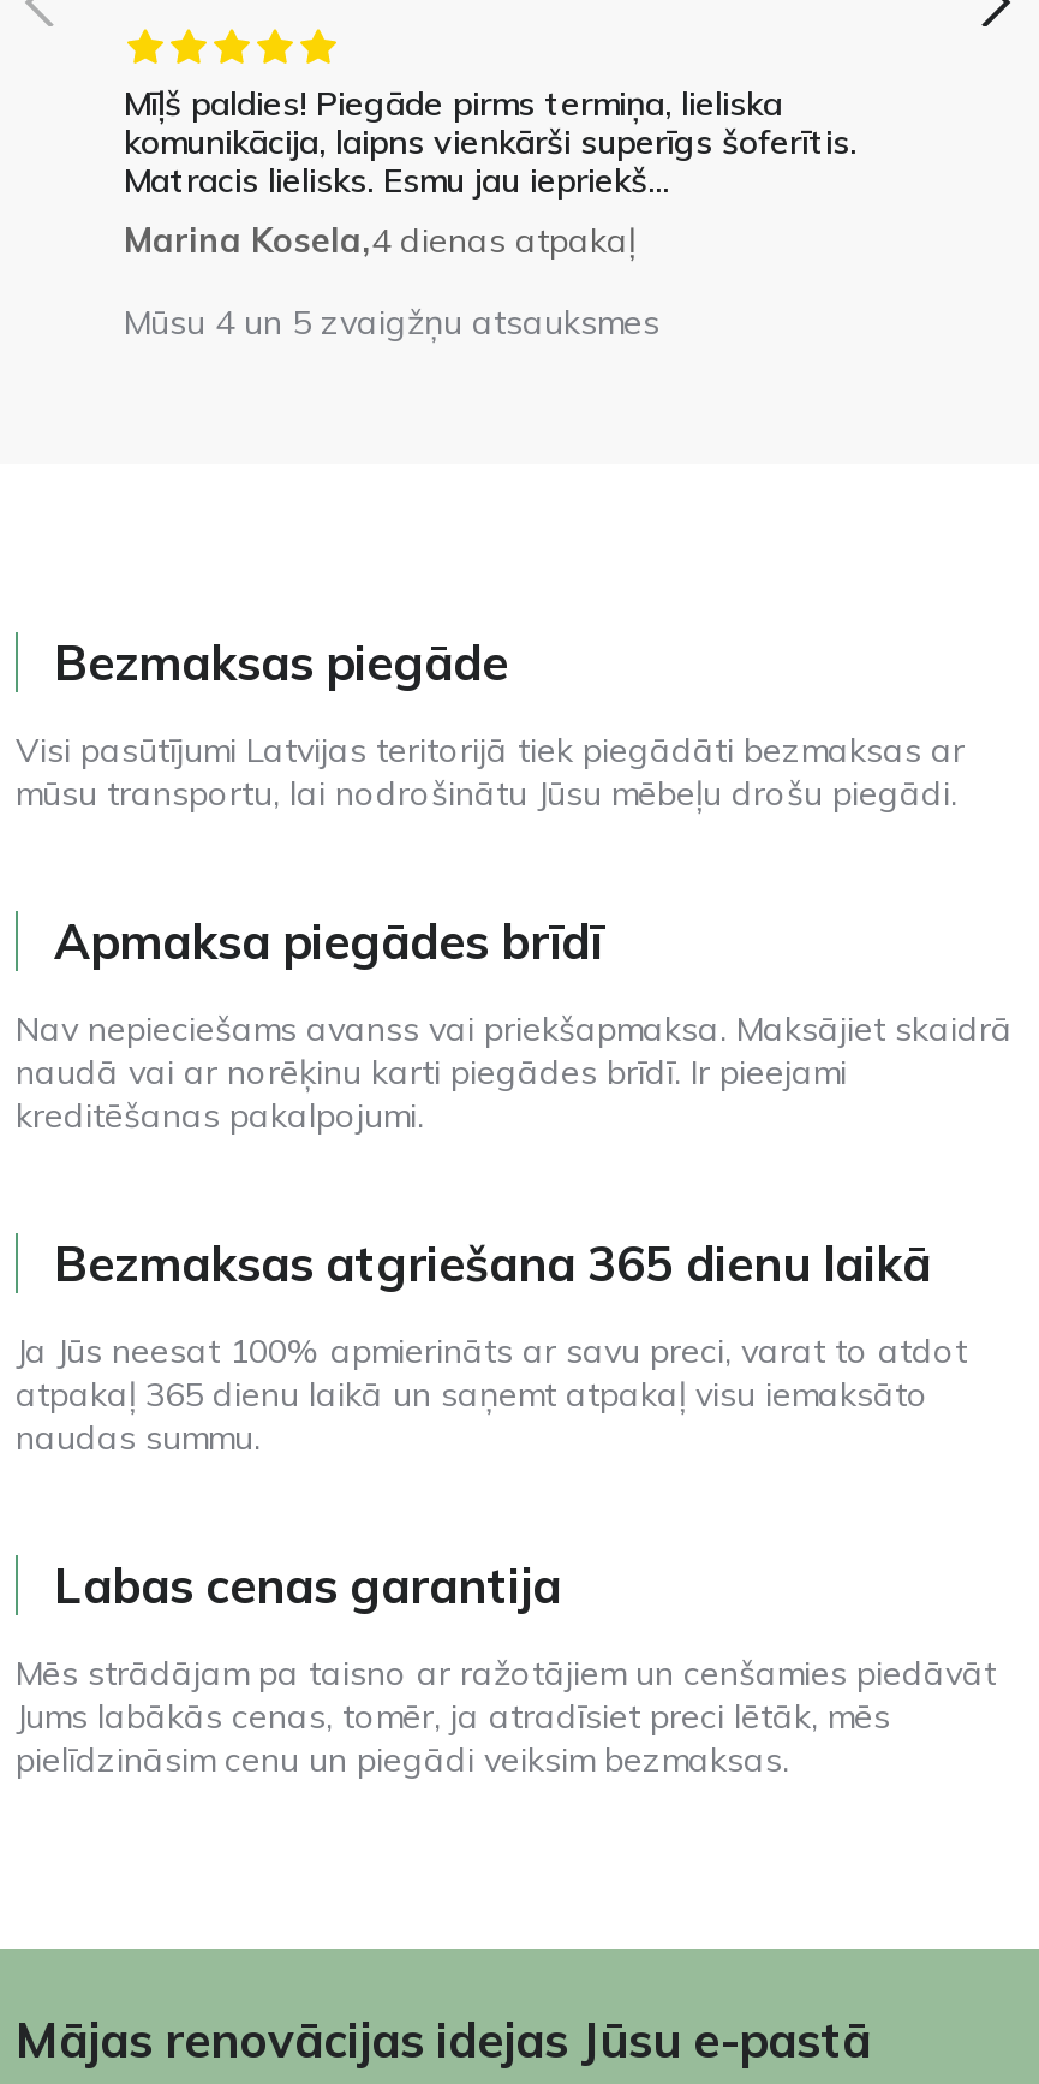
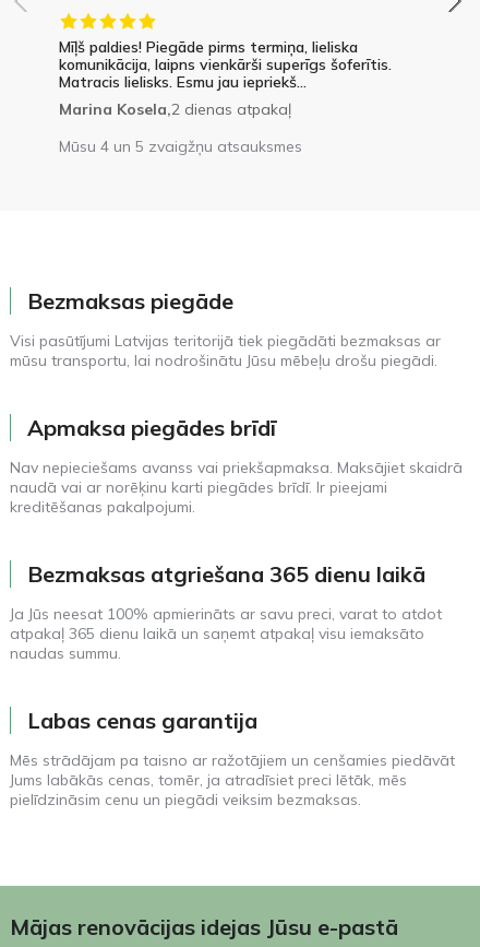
[124,220,635,263] Marina Kosela,4 dienas atpakaļ -> [59,100,291,120] Marina Kosela,2 dienas atpakaļ

